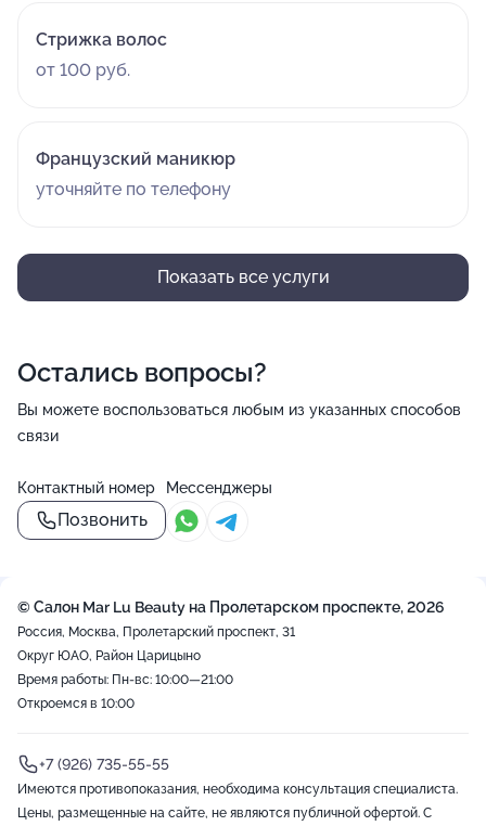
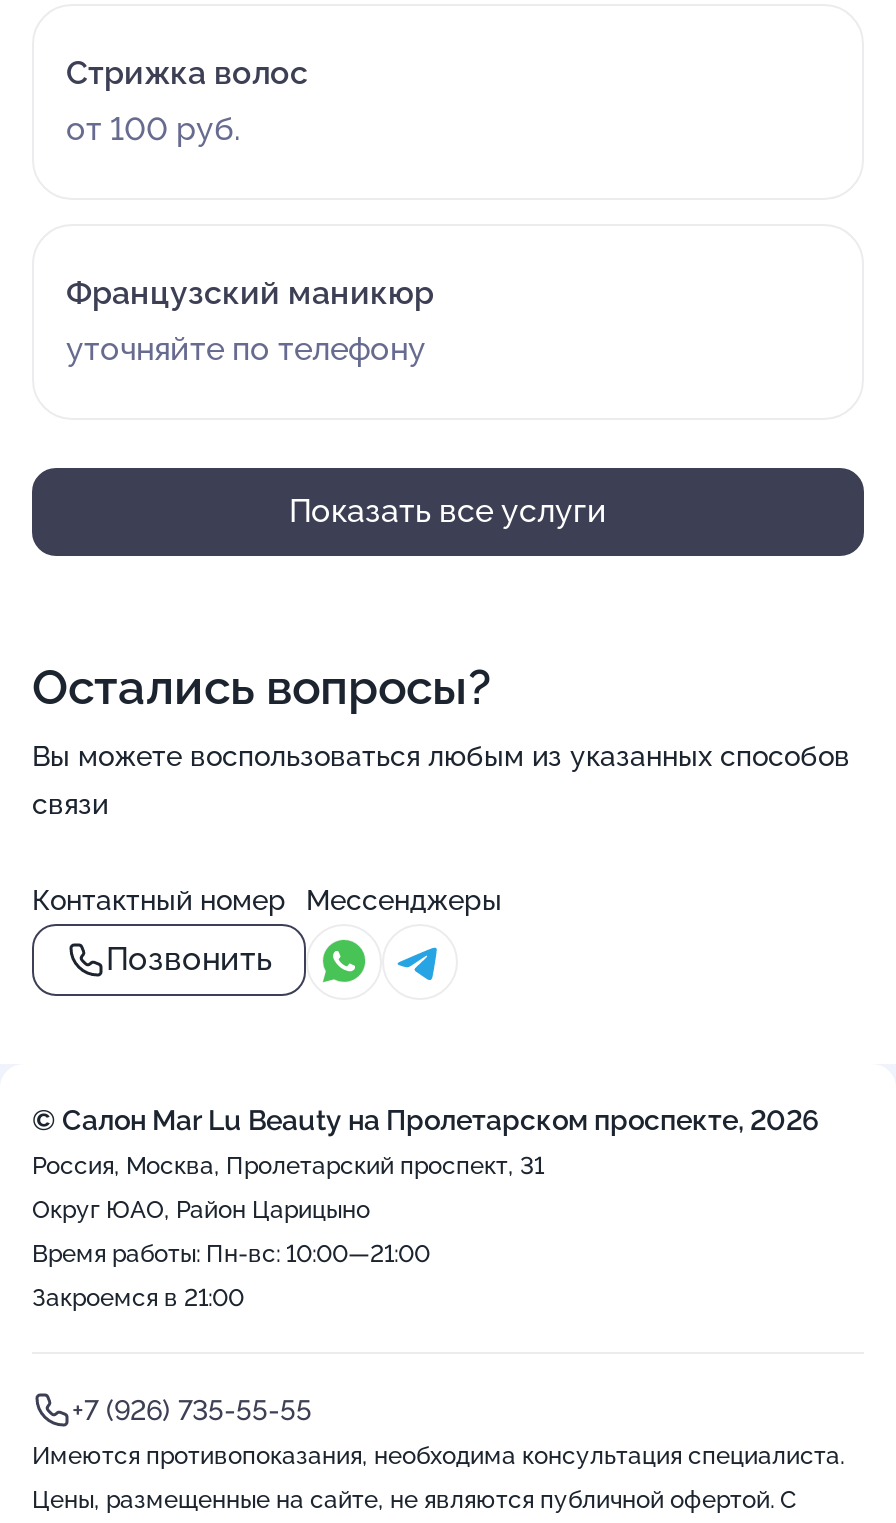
[17,696,135,711] Откроемся в 10:00 -> [32,1284,244,1312] Закроемся в 21:00

